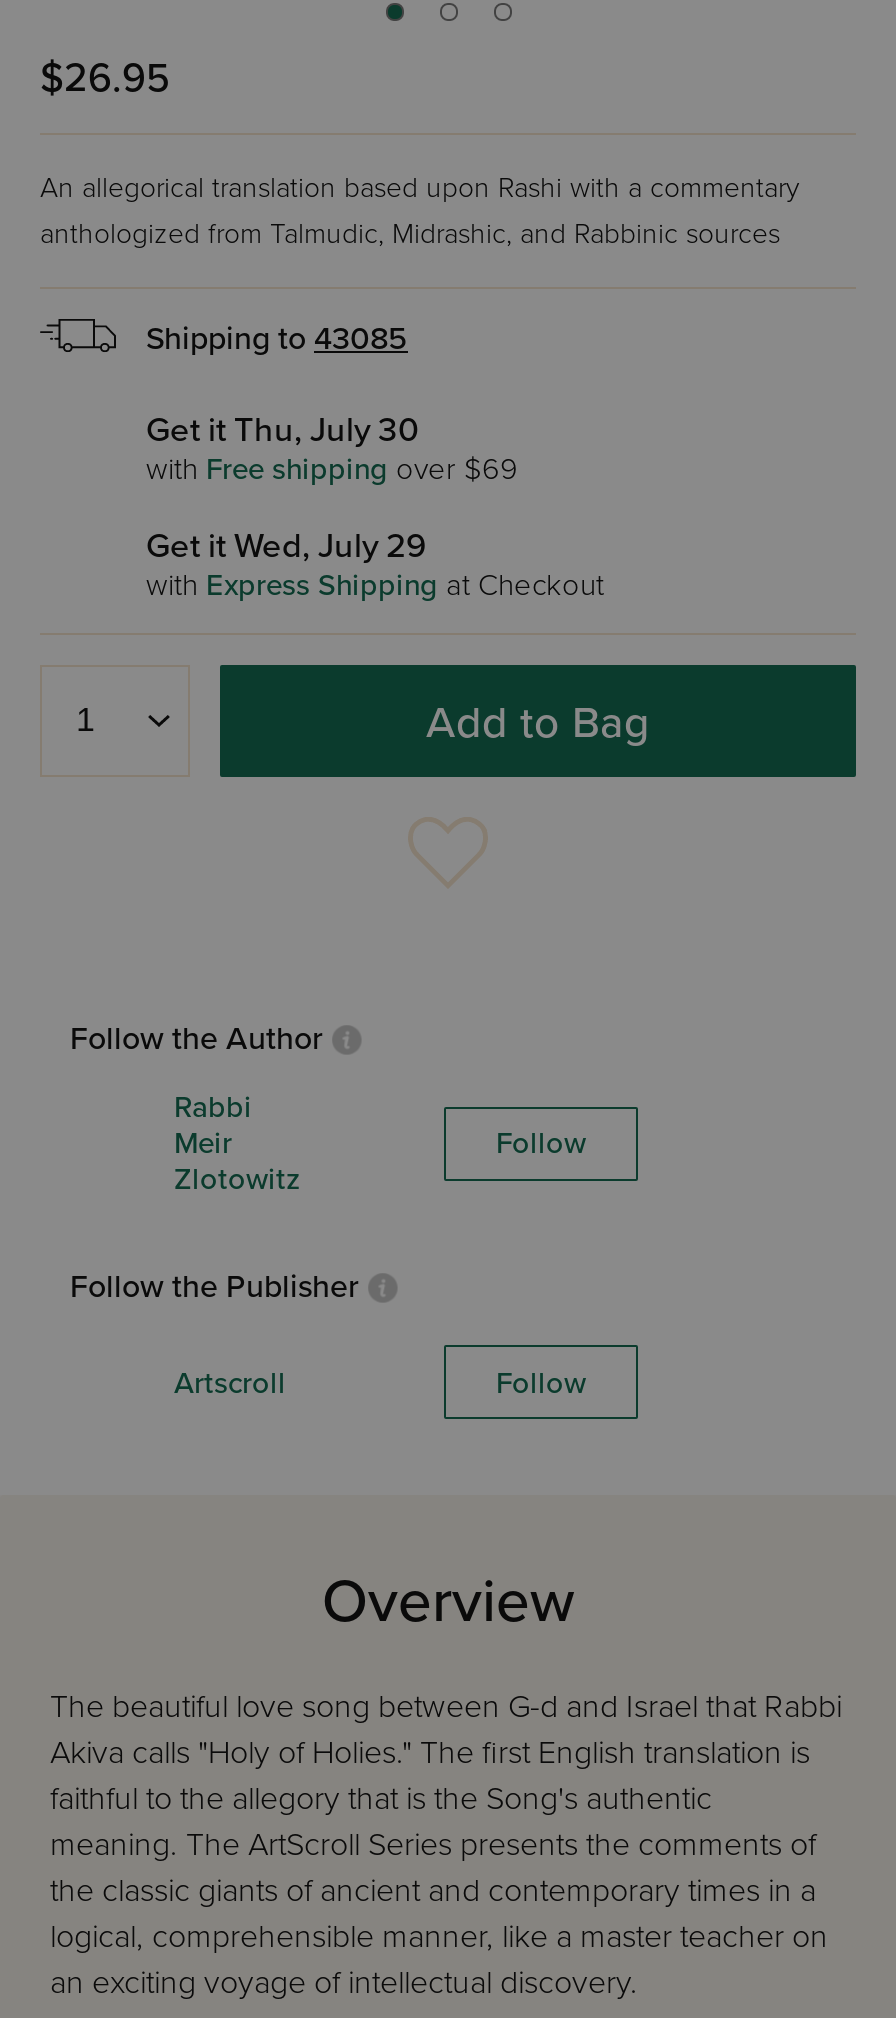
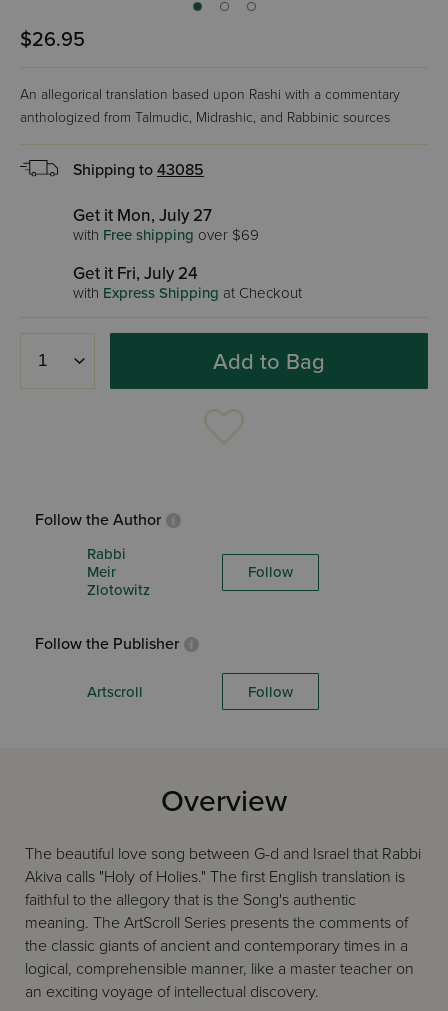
[146,409,418,451] Get it Thu, July 30 -> [73,205,212,226] Get it Mon, July 27
[146,525,426,567] Get it Wed, July 29 -> [73,263,198,284] Get it Fri, July 24

